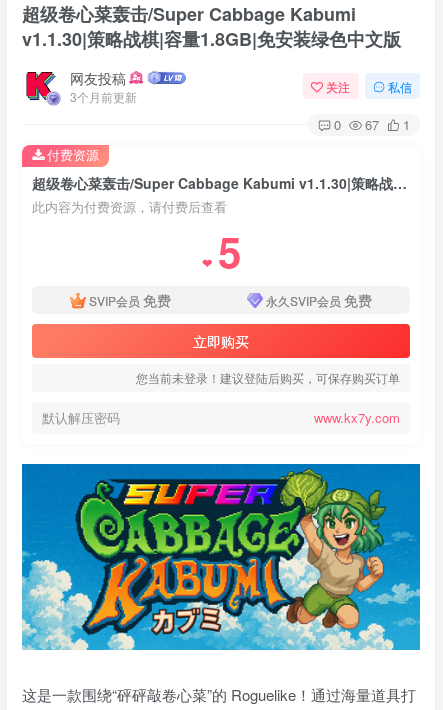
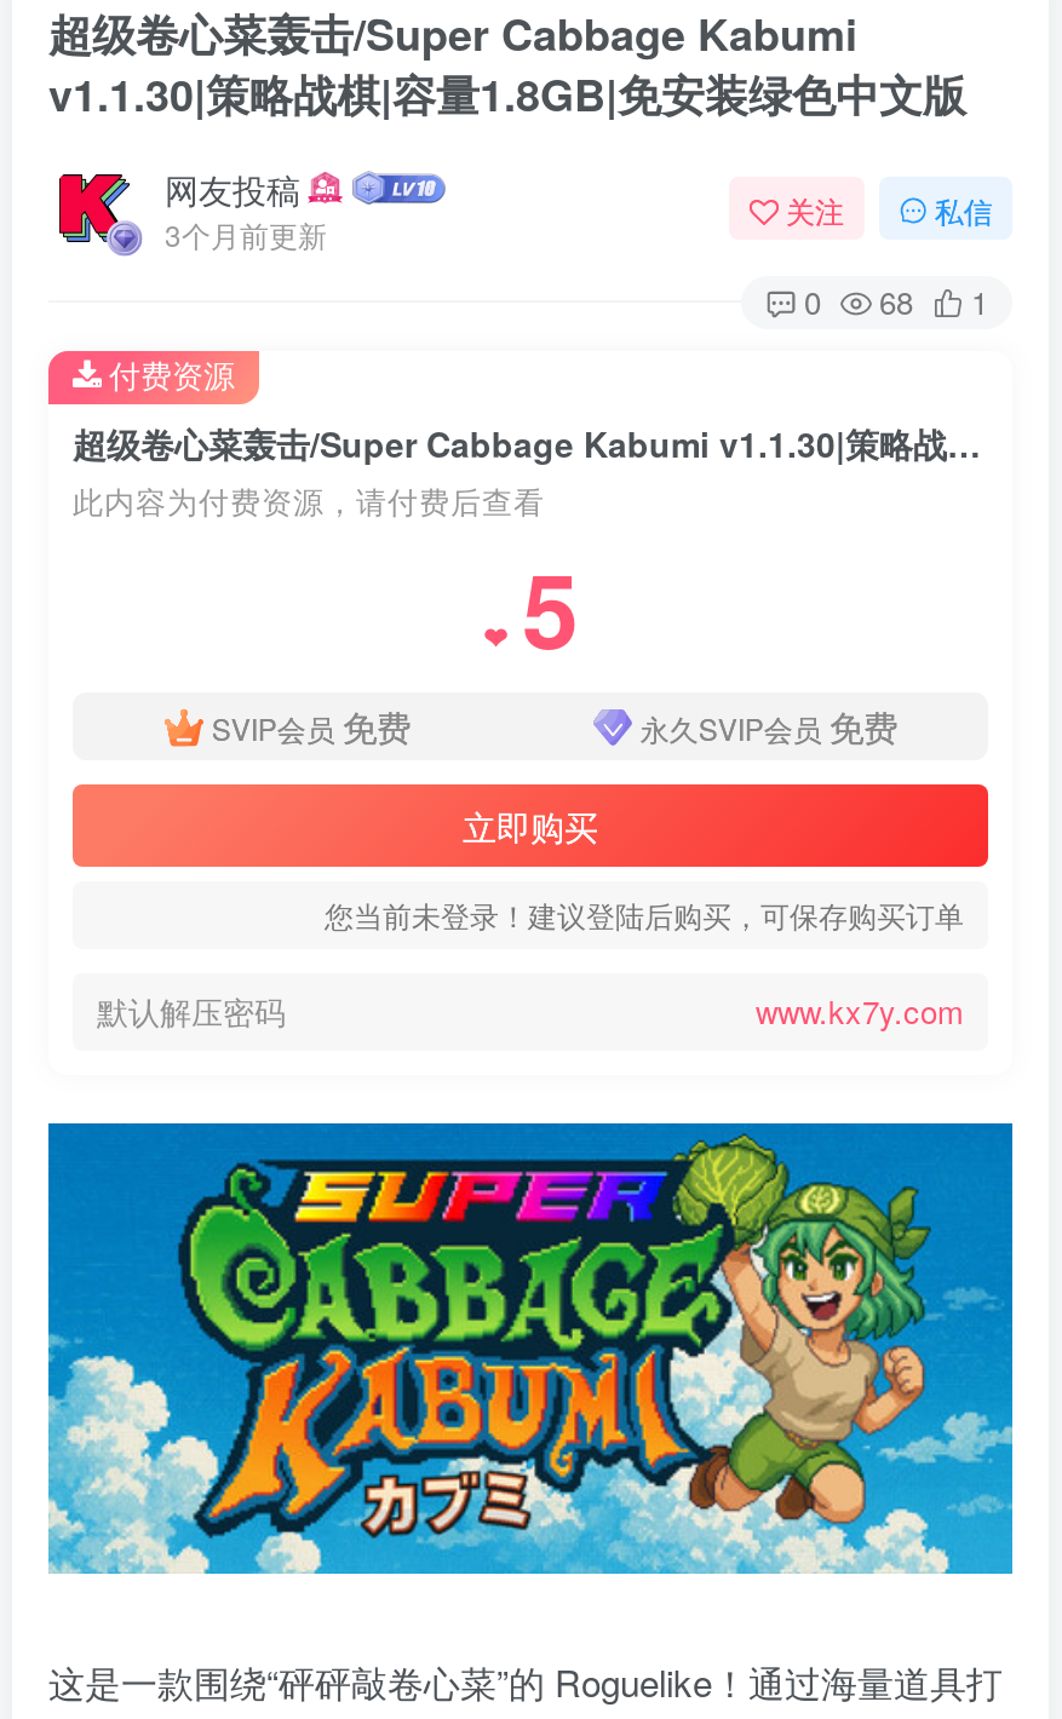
[334,115,410,134] 0 67 1 -> [804,278,988,324] 0 68 1

